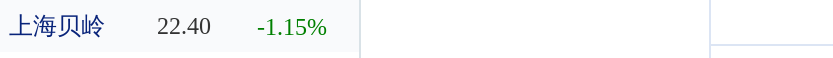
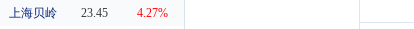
[157,12,211,40] 22.40 -> [81,6,108,20] 23.45
[257,12,327,40] -1.15% -> [137,6,168,20] 4.27%

